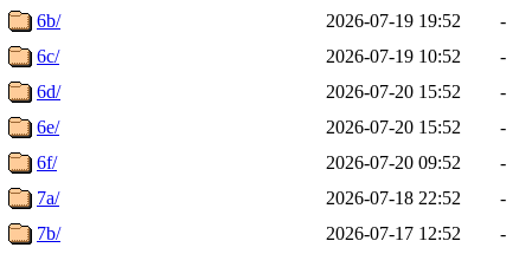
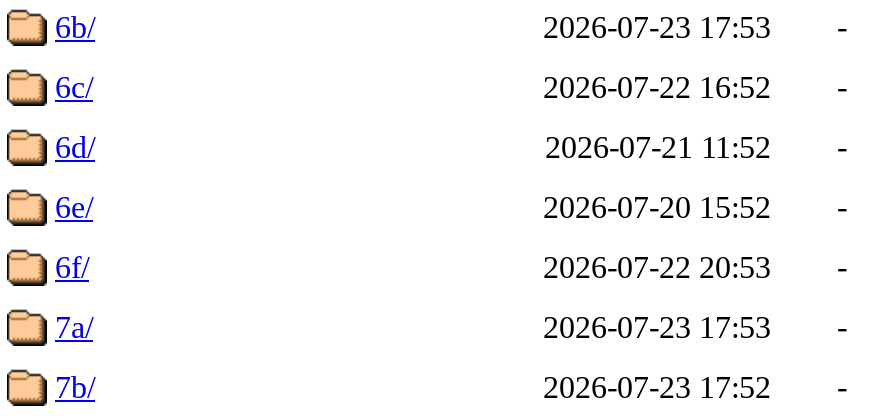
[326,11,461,31] 2026-07-19 19:52 -> [543,10,771,44] 2026-07-23 17:53
[326,46,461,66] 2026-07-19 10:52 -> [543,70,771,104] 2026-07-22 16:52
[326,81,461,101] 2026-07-20 15:52 -> [545,130,771,164] 2026-07-21 11:52
[326,152,461,172] 2026-07-20 09:52 -> [543,250,771,284] 2026-07-22 20:53
[326,188,461,208] 2026-07-18 22:52 -> [543,310,771,344] 2026-07-23 17:53
[326,223,461,243] 2026-07-17 12:52 -> [543,370,771,404] 2026-07-23 17:52

